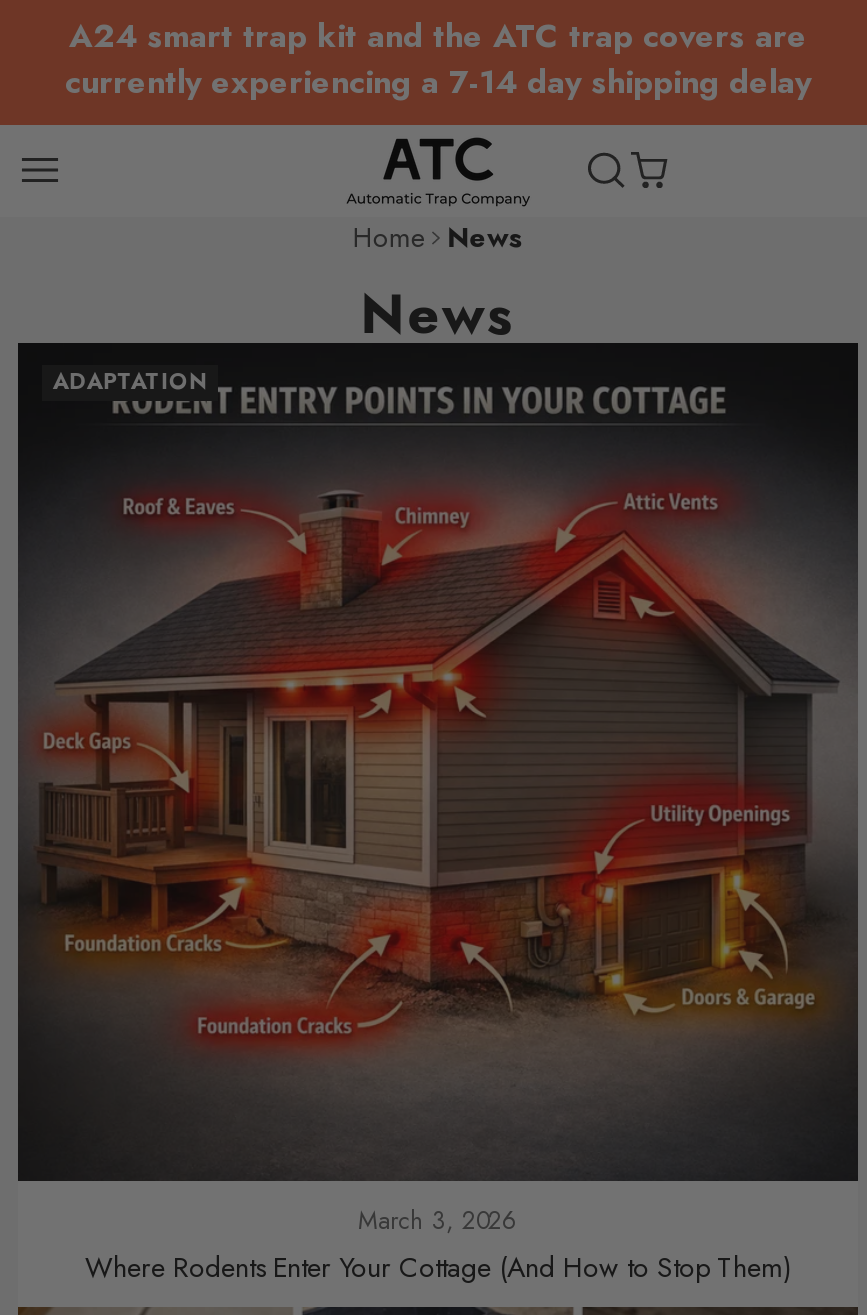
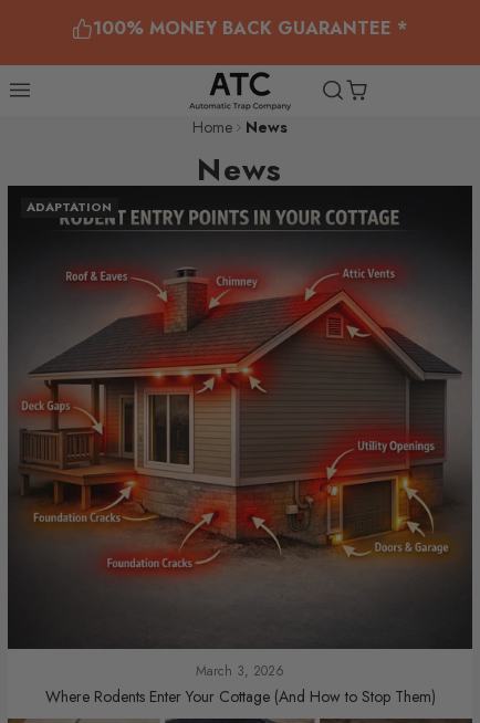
[65,13,811,105] A24 smart trap kit and the ATC trap covers are | currently experiencing a 7-14 day shipping delay -> [93,16,408,41] 100% MONEY BACK GUARANTEE *

